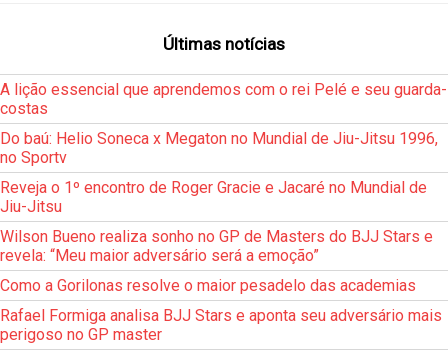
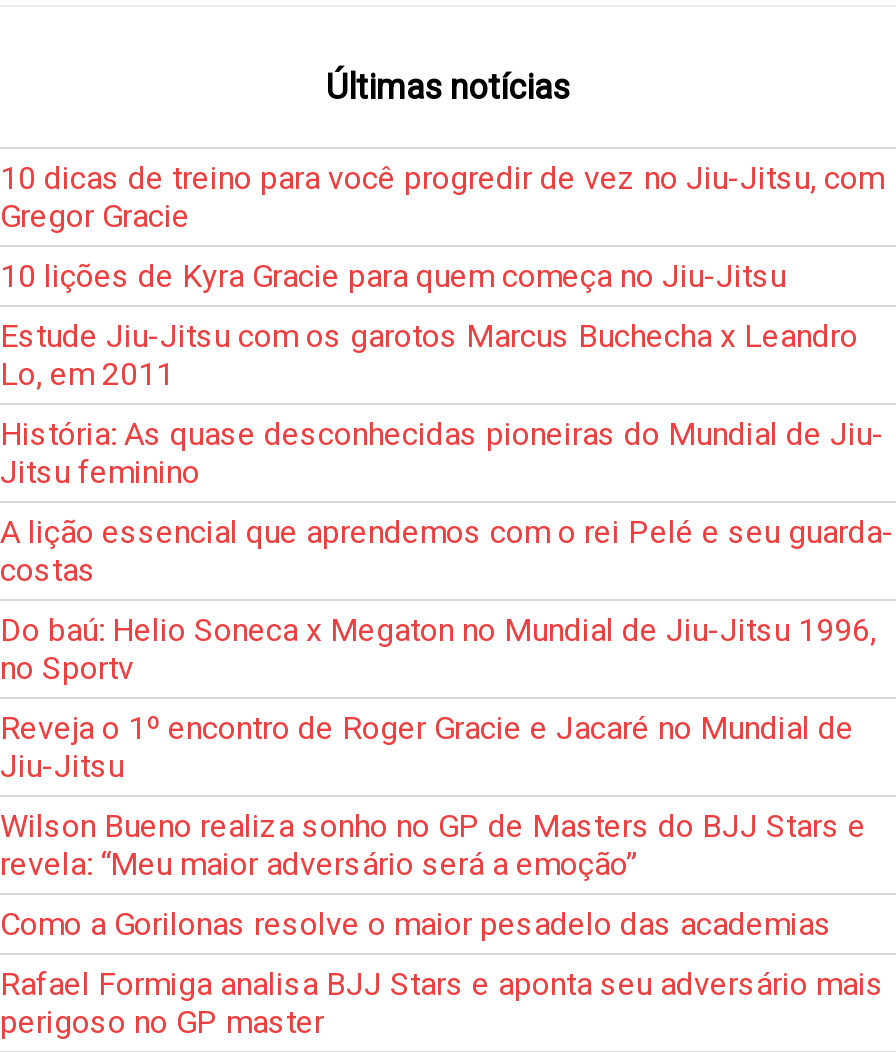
none -> [0,158,884,490] 10 dicas de treino para você progredir de vez no Jiu-Jitsu, com | Gregor Gracie | 10 lições de Kyra Gracie para quem começa no Jiu-Jitsu | Estude Jiu-Jitsu com os garotos Marcus Buchecha x Leandro | Lo, em 2011 | História: As quase desconhecidas pioneiras do Mundial de Jiu- | Jitsu feminino

